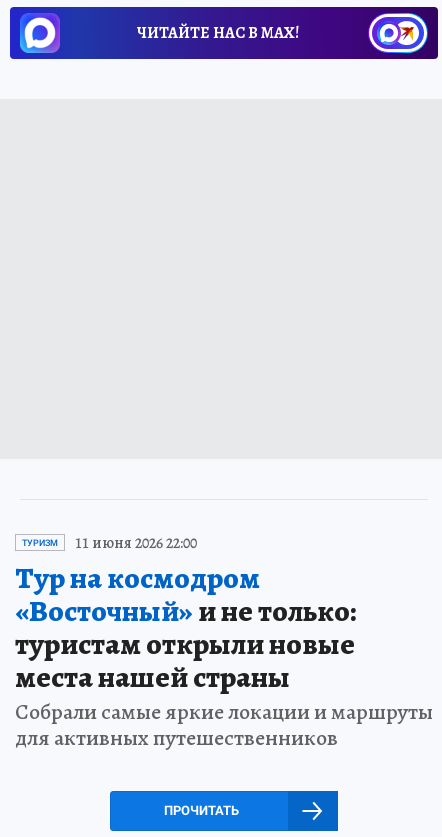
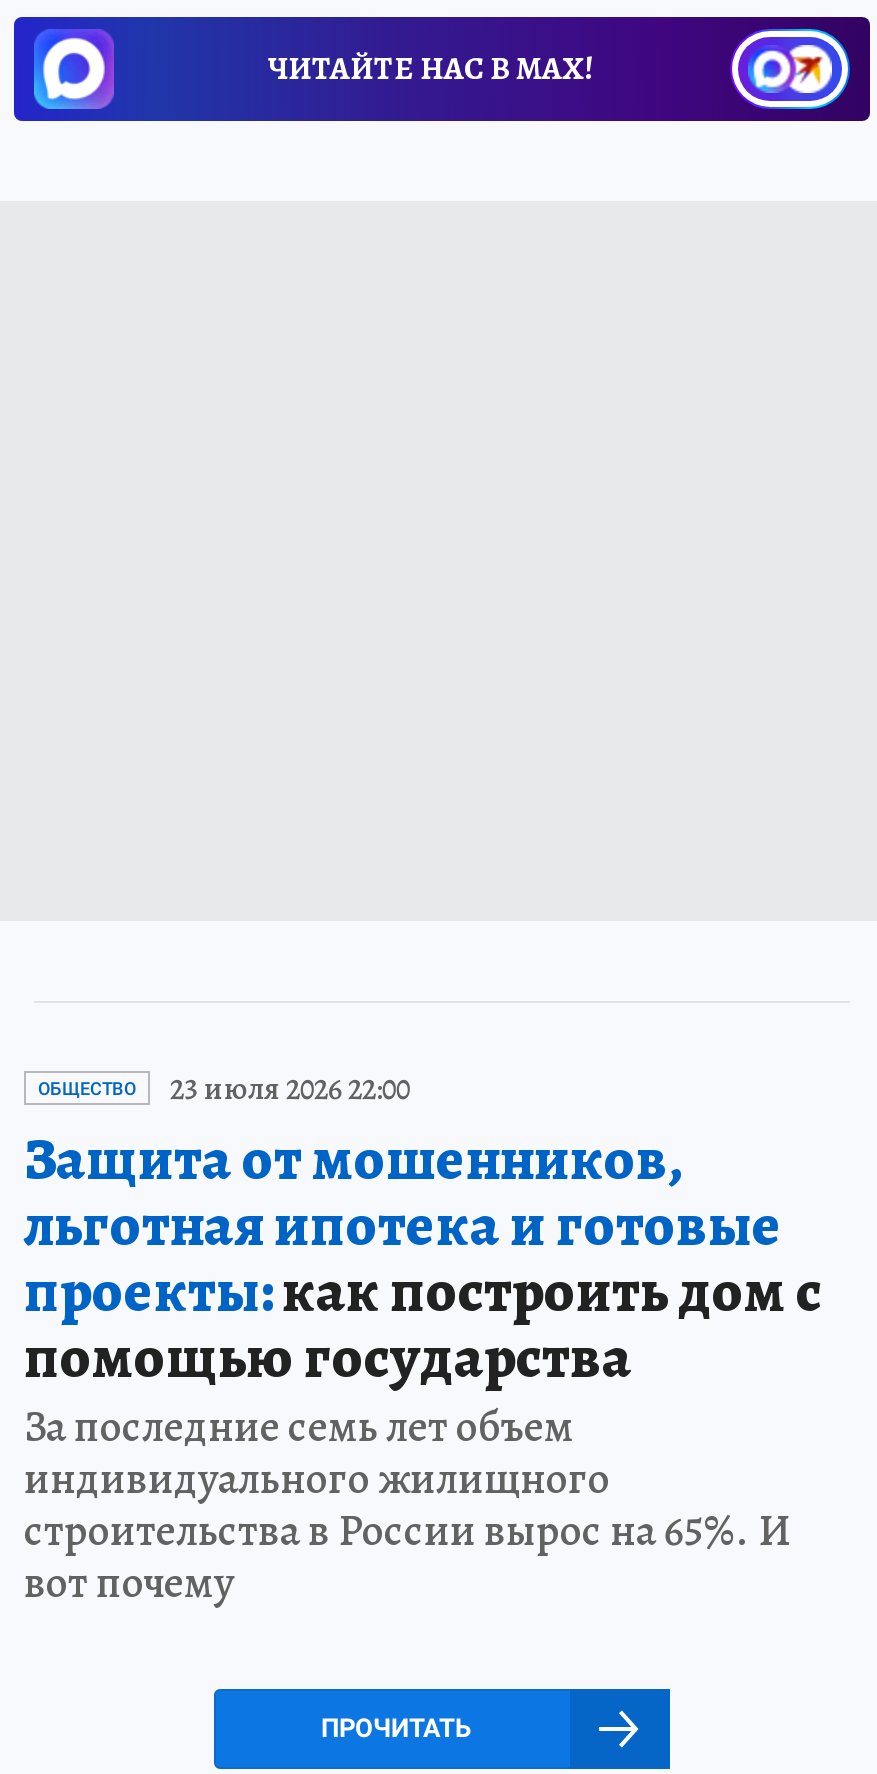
[15,532,433,753] ТУРИЗМ | 11 июня 2026 22:00 | Тур на космодром | «Восточный»и не только: | туристам открыли новые | места нашей страны | Собрали самые яркие локации и маршруты | для активных путешественников -> [24,1066,822,1612] ОБЩЕСТВО | 23 июля 2026 22:00 | Защита от мошенников, | льготная ипотека и готовые | проекты:как построить дом с | помощью государства | За последние семь лет объем | индивидуального жилищного | строительства в России вырос на 65%. И | вот почему

